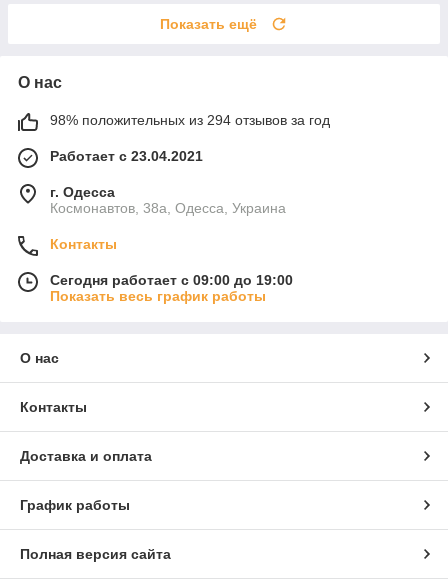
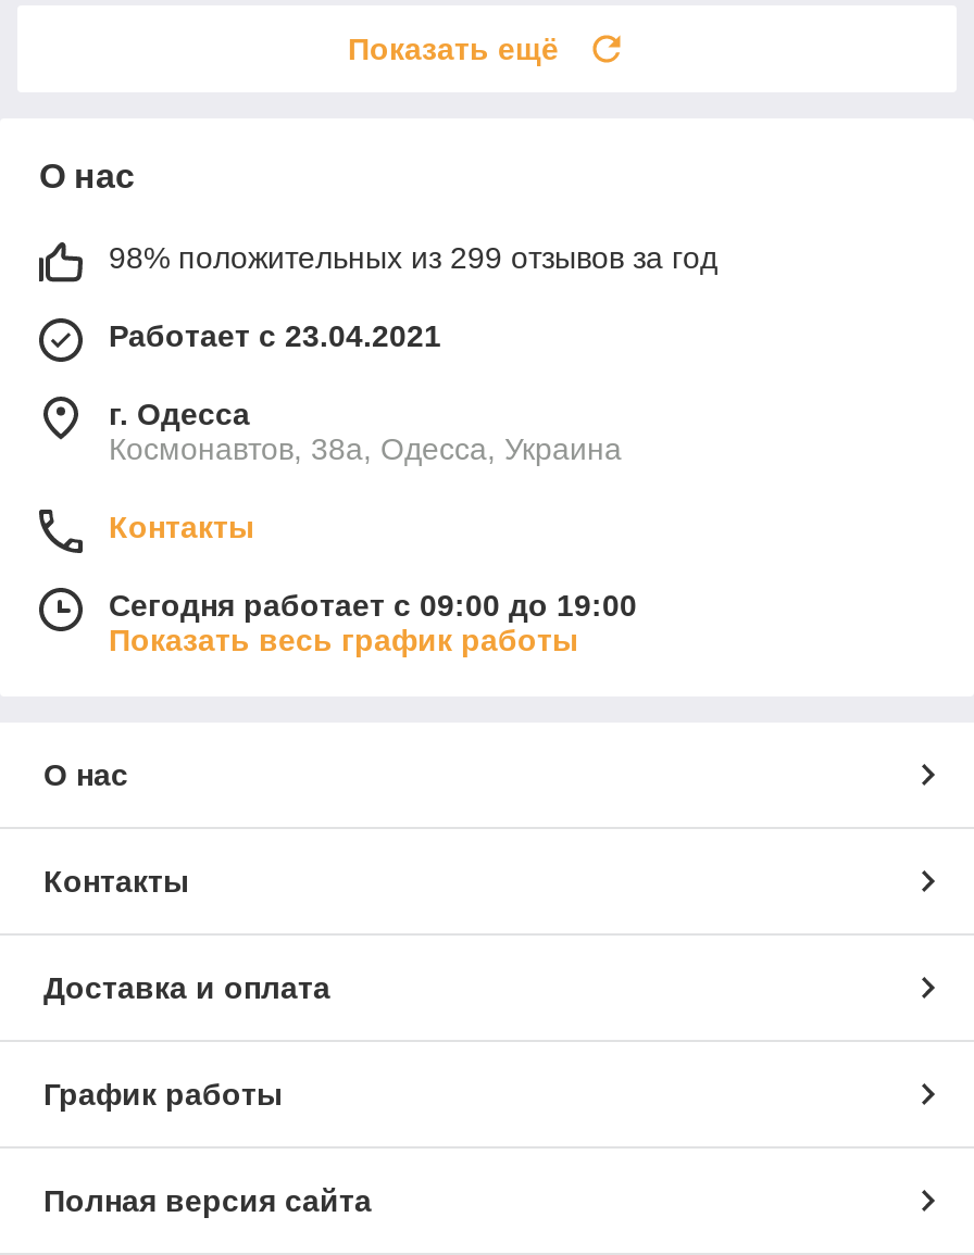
[50,112,330,128] 98% положительных из 294 отзывов за год -> [109,240,717,274] 98% положительных из 299 отзывов за год

